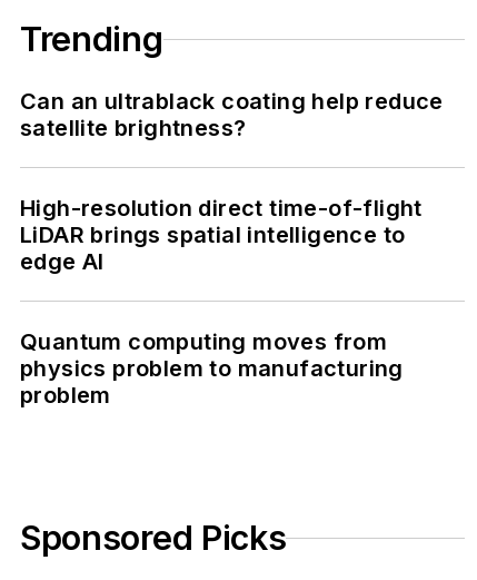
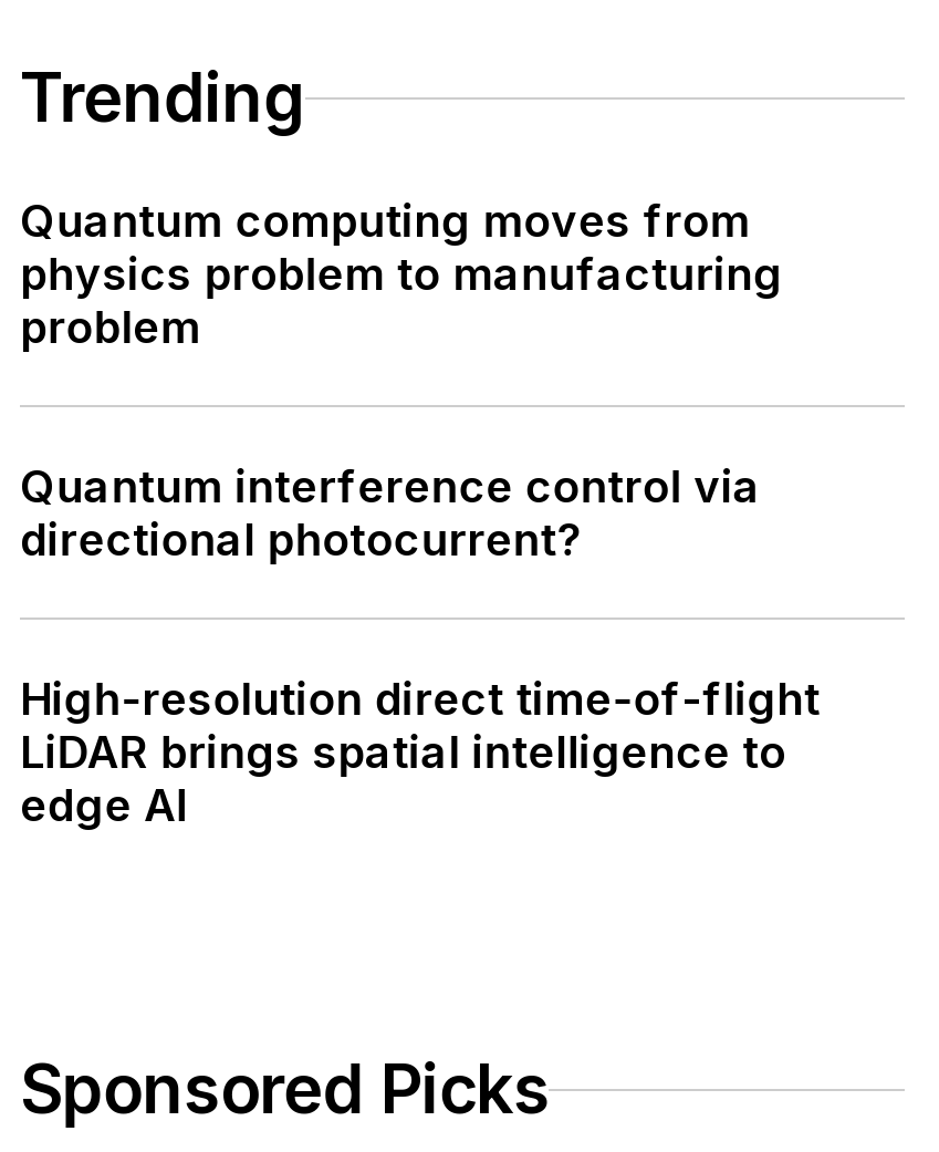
[20,88,443,142] Can an ultrablack coating help reduce | satellite brightness? -> [20,461,760,567] Quantum interference control via | directional photocurrent?
moved [20,195,422,275] -> [20,674,820,833]: High-resolution direct time-of-flight | LiDAR brings spatial intelligence to | edge AI
moved [20,329,403,409] -> [20,196,783,355]: Quantum computing moves from | physics problem to manufacturing | problem

